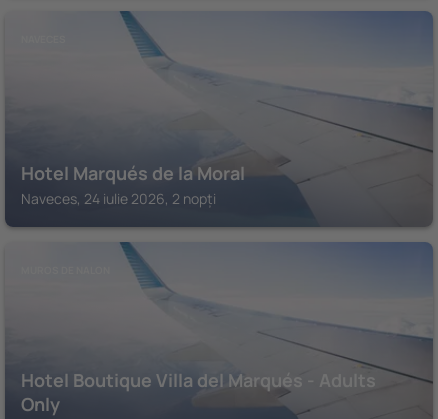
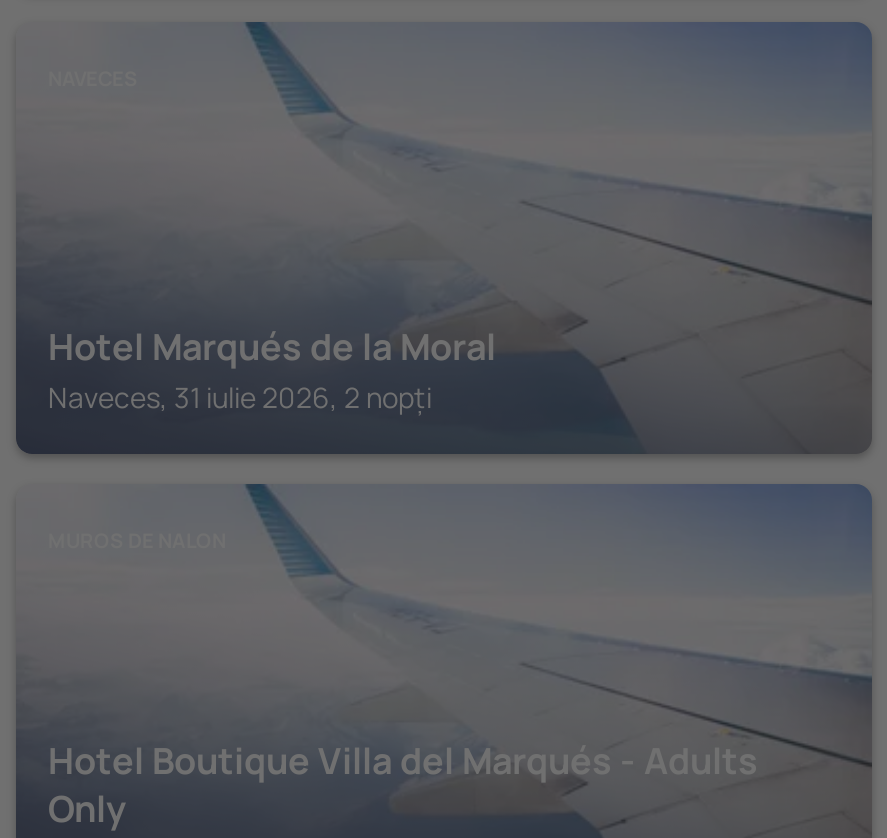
[21,189,216,208] Naveces, 24 iulie 2026, 2 nopți -> [48,378,432,416] Naveces, 31 iulie 2026, 2 nopți

